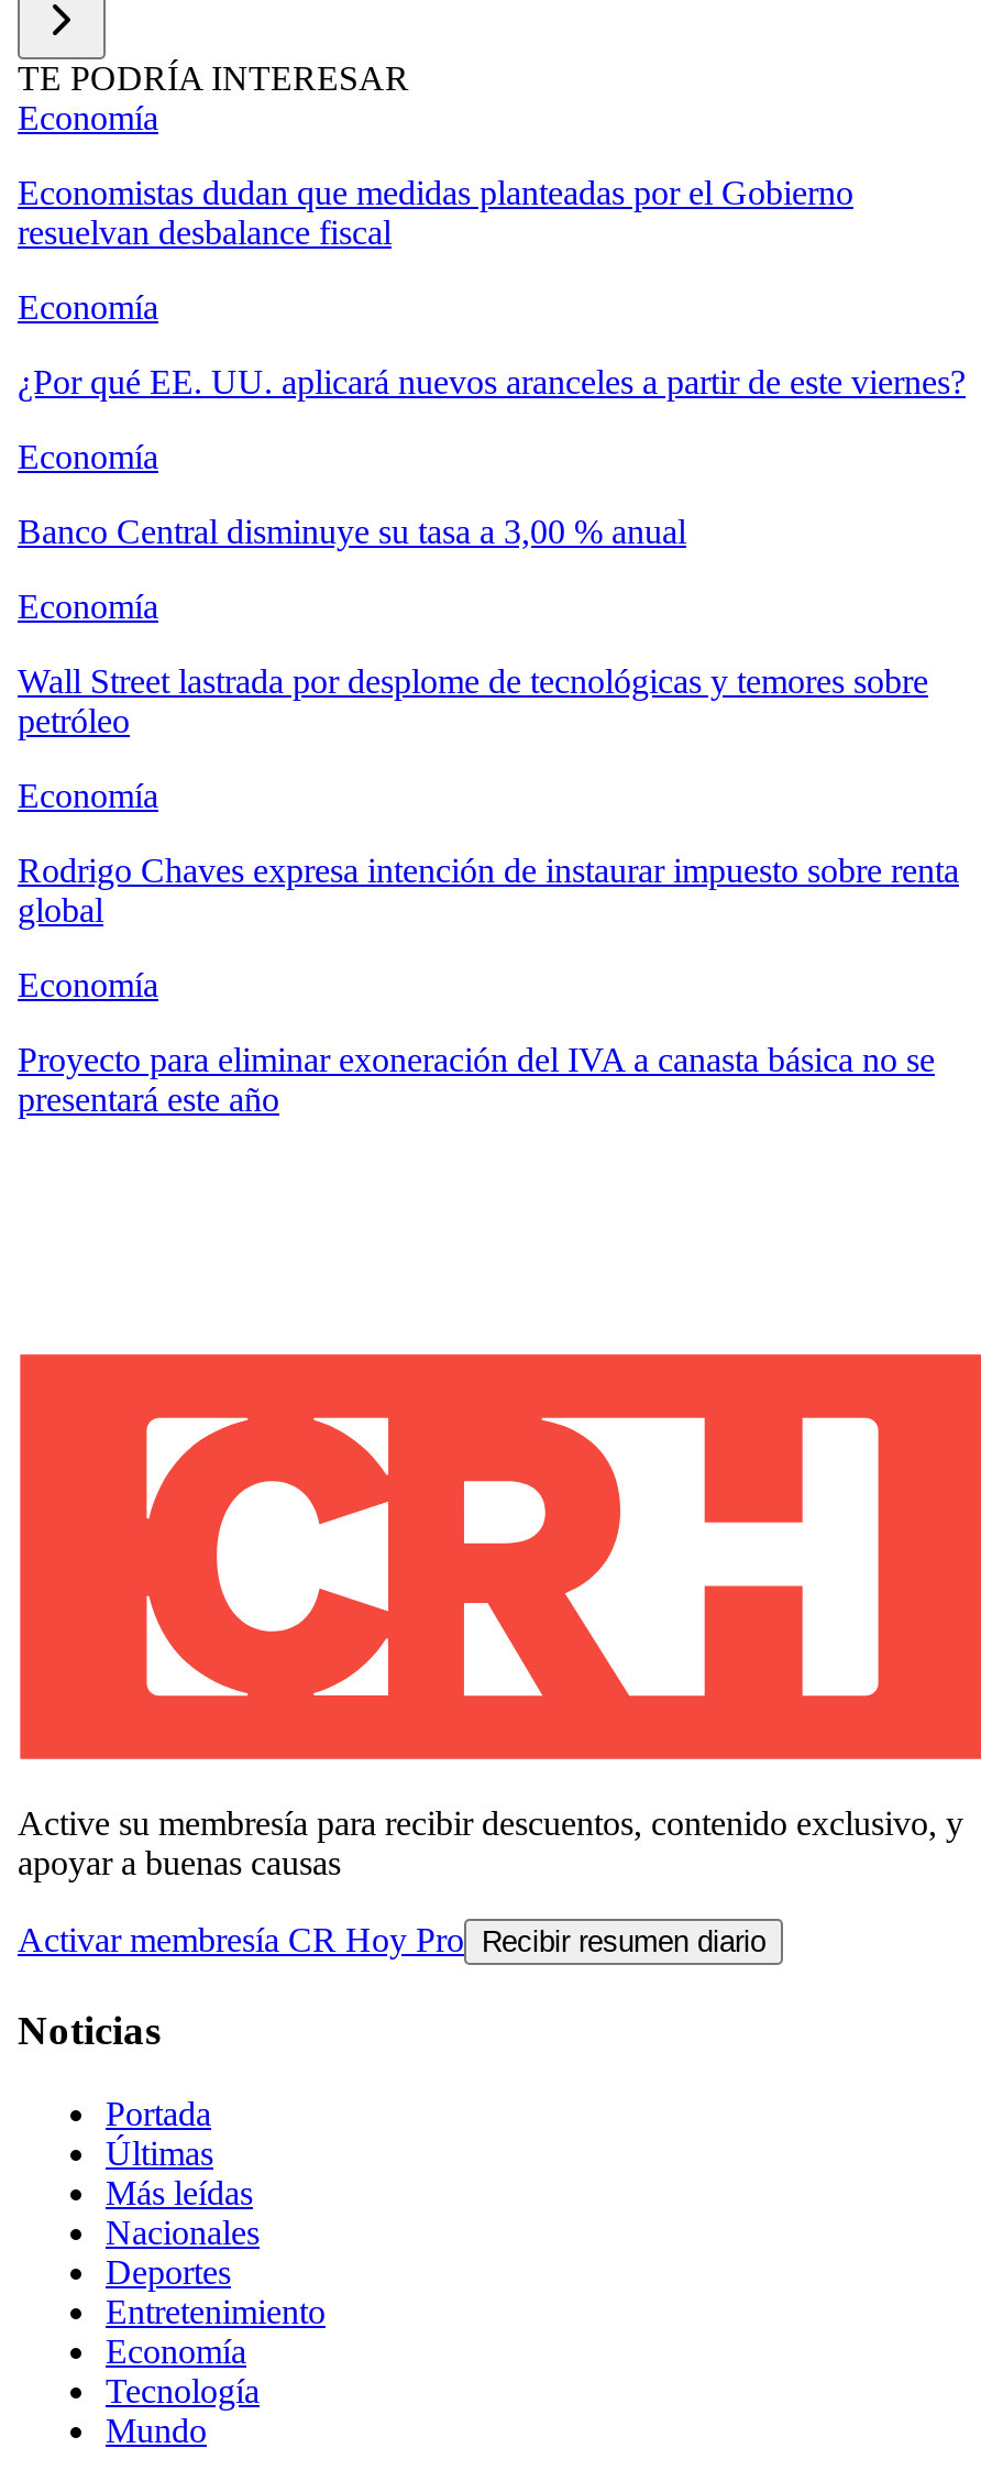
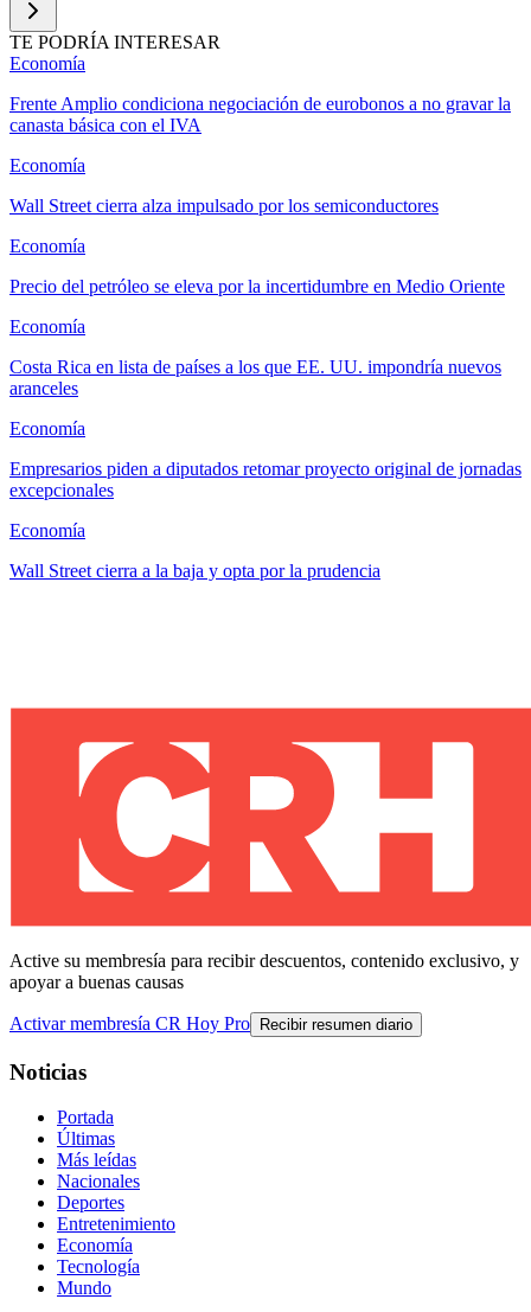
[18,174,853,251] Economistas dudan que medidas planteadas por el Gobierno | resuelvan desbalance fiscal -> [9,94,511,135] Frente Amplio condiciona negociación de eurobonos a no gravar la | canasta básica con el IVA
[18,363,966,400] ¿Por qué EE. UU. aplicará nuevos aranceles a partir de este viernes? -> [9,195,439,216] Wall Street cierra alza impulsado por los semiconductores
[18,512,686,550] Banco Central disminuye su tasa a 3,00 % anual -> [9,276,505,296] Precio del petróleo se eleva por la incertidumbre en Medio Oriente
[18,662,928,739] Wall Street lastrada por desplome de tecnológicas y temores sobre | petróleo -> [9,357,501,398] Costa Rica en lista de países a los que EE. UU. impondría nuevos | aranceles
[18,851,959,928] Rodrigo Chaves expresa intención de instaurar impuesto sobre renta | global -> [9,459,522,500] Empresarios piden a diputados retomar proyecto original de jornadas | excepcionales
[18,1041,935,1118] Proyecto para eliminar exoneración del IVA a canasta básica no se | presentará este año -> [9,560,380,581] Wall Street cierra a la baja y opta por la prudencia

